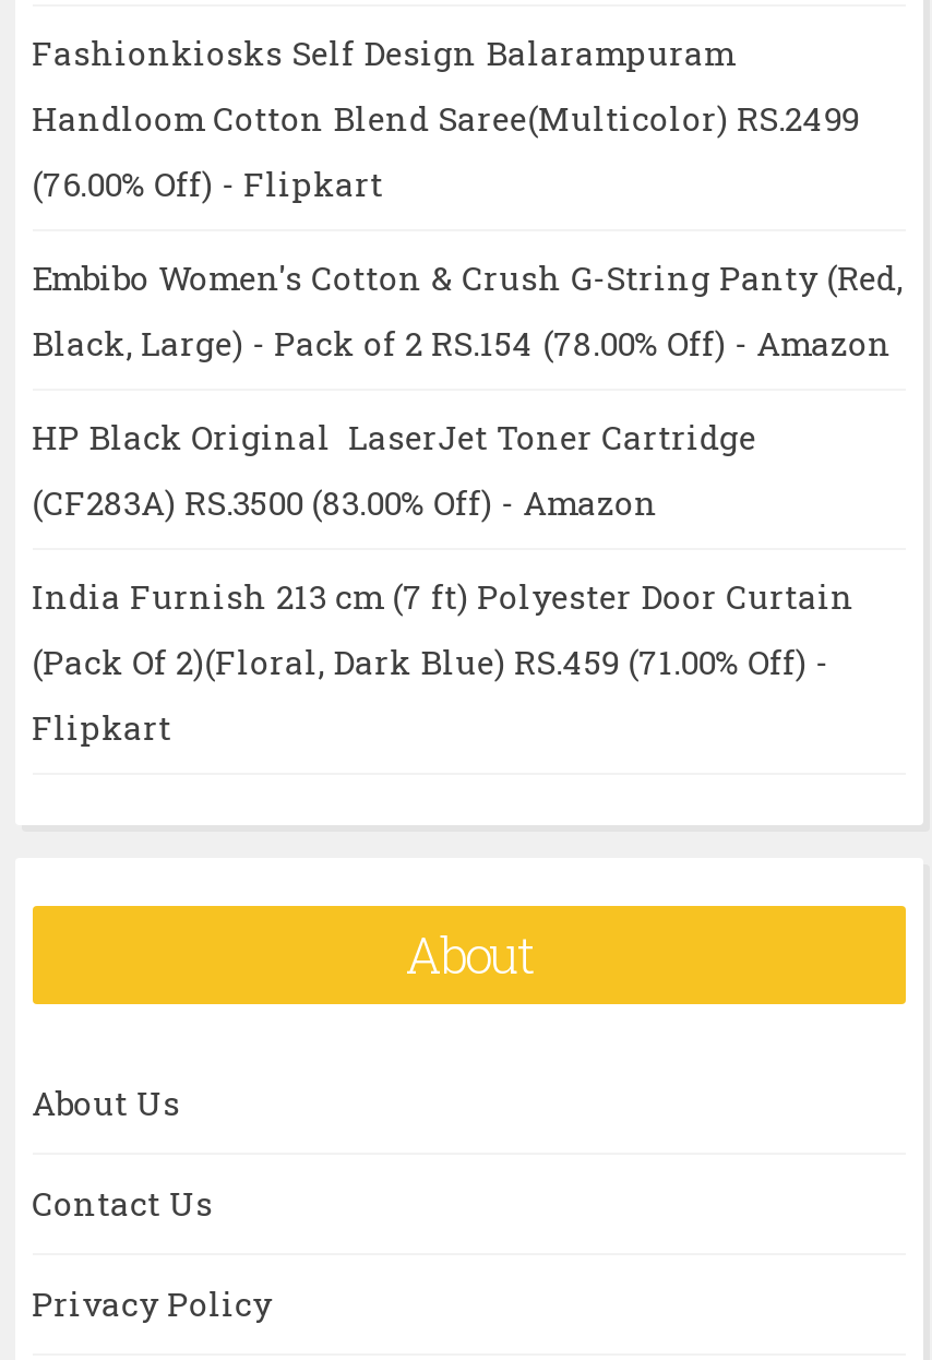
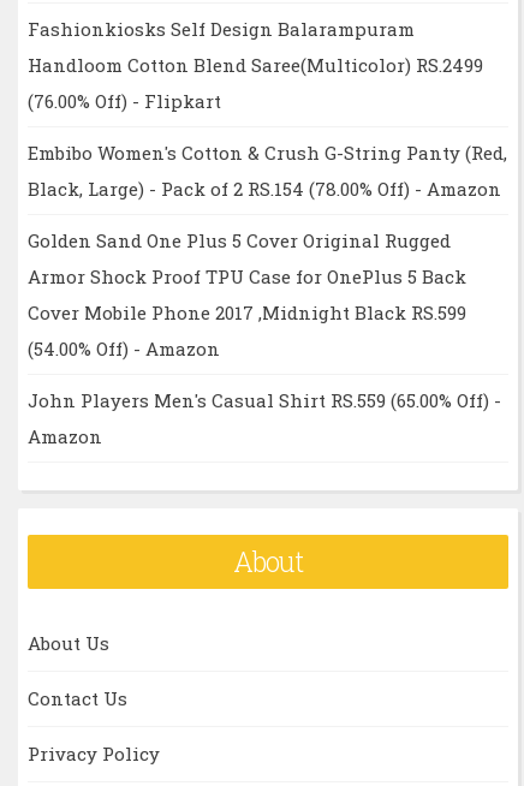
[32,415,855,749] HP Black Original LaserJet Toner Cartridge | (CF283A) RS.3500 (83.00% Off) - Amazon | India Furnish 213 cm (7 ft) Polyester Door Curtain | (Pack Of 2)(Floral, Dark Blue) RS.459 (71.00% Off) - | Flipkart -> [27,228,501,448] Golden Sand One Plus 5 Cover Original Rugged | Armor Shock Proof TPU Case for OnePlus 5 Back | Cover Mobile Phone 2017 ,Midnight Black RS.599 | (54.00% Off) - Amazon | John Players Men's Casual Shirt RS.559 (65.00% Off) - | Amazon

